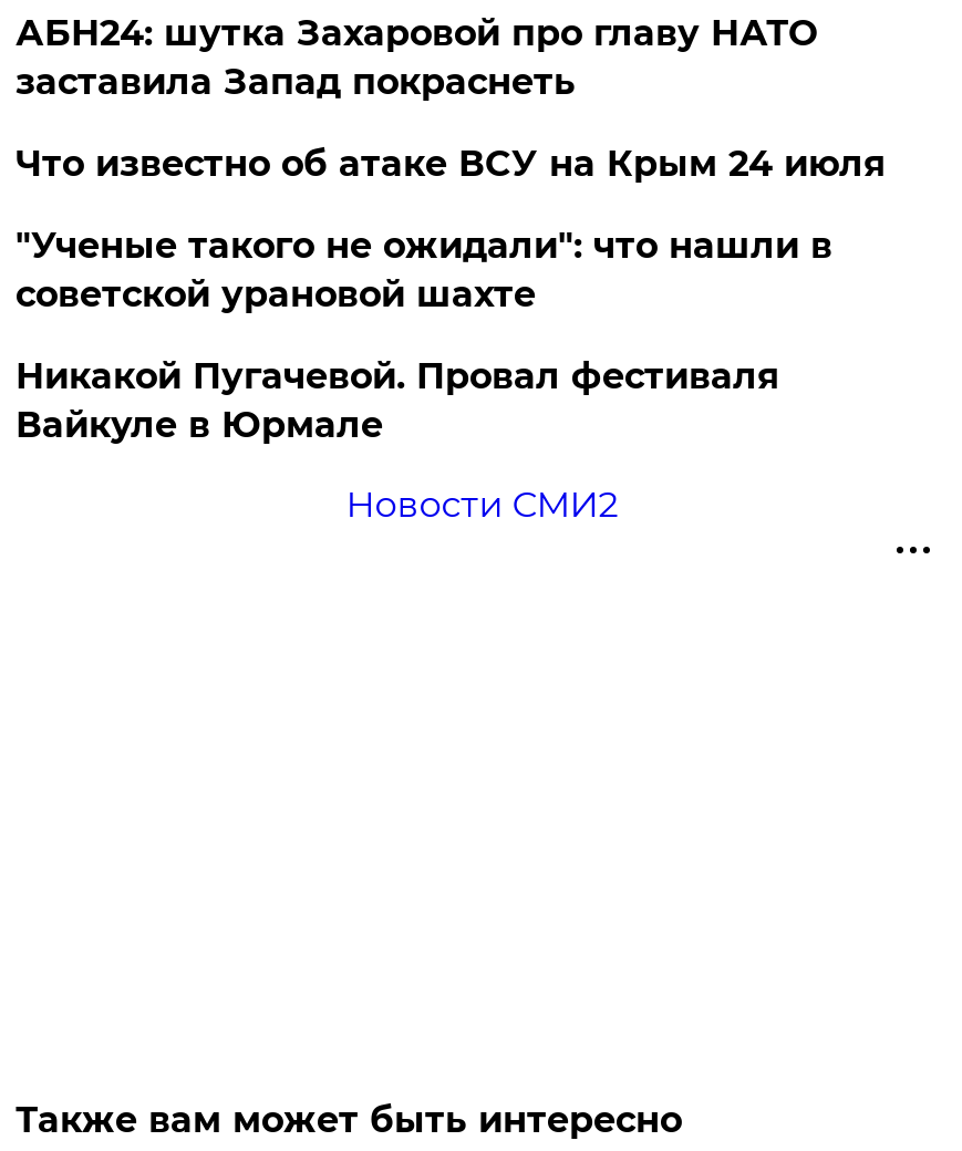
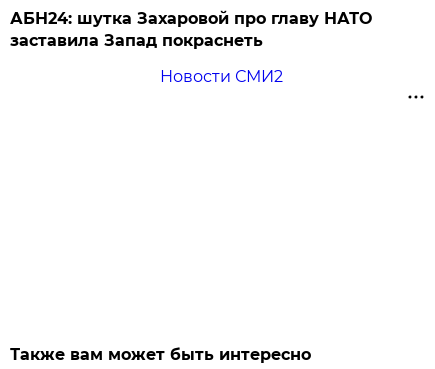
[15,143,885,446] Что известно об атаке ВСУ на Крым 24 июля | "Ученые такого не ожидали": что нашли в | советской урановой шахте | Никакой Пугачевой. Провал фестиваля | Вайкуле в Юрмале -> none

